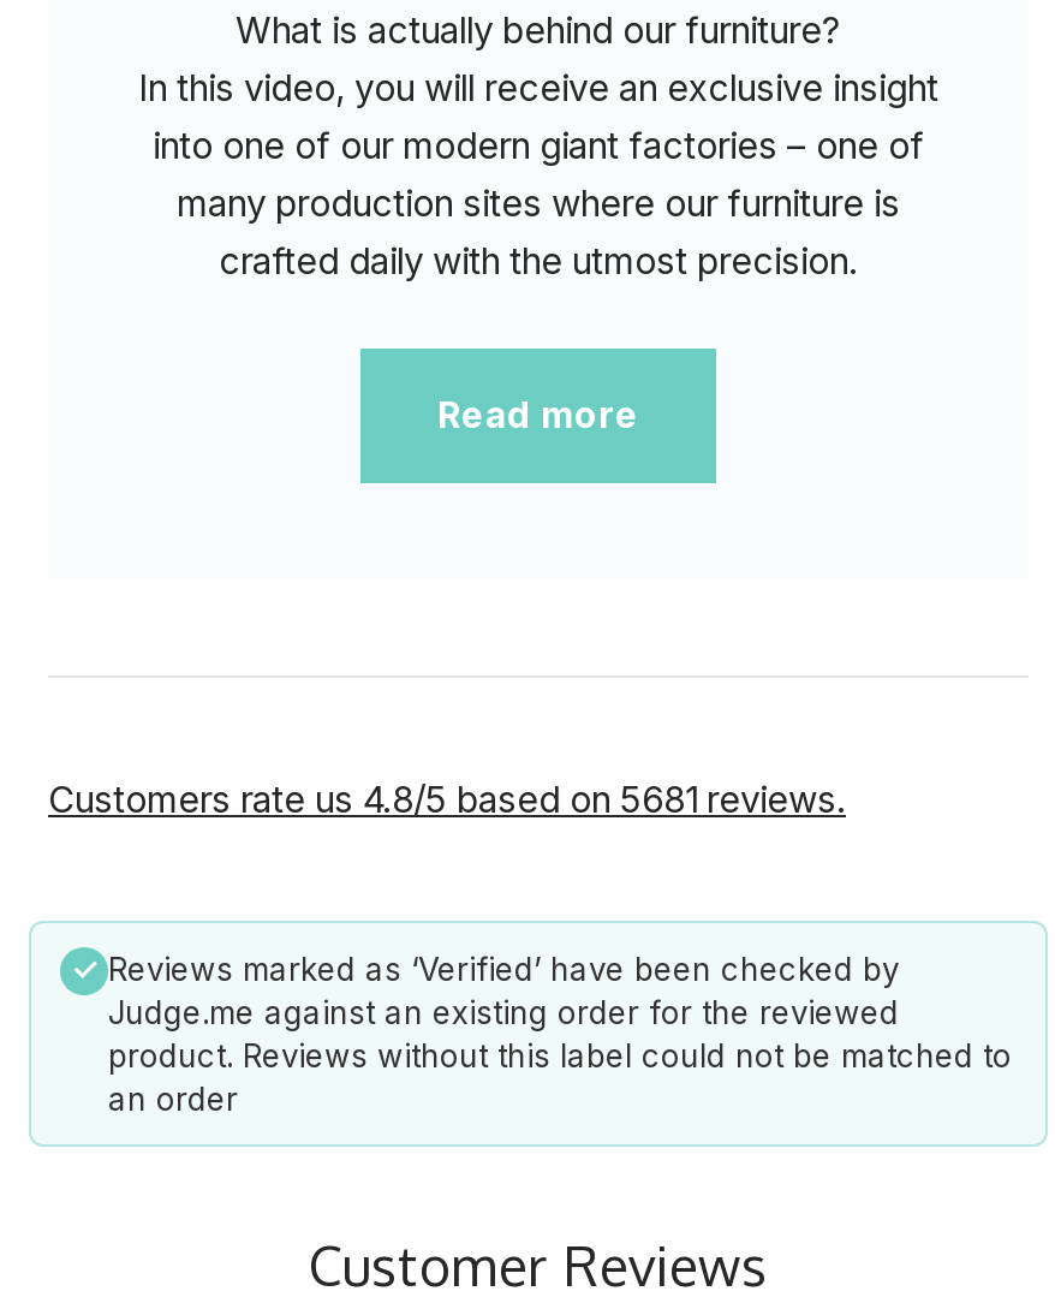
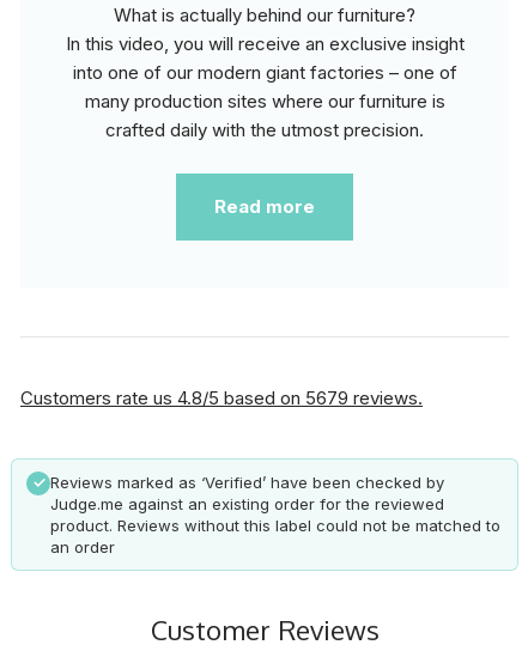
[48,776,846,822] Customers rate us 4.8/5 based on 5681 reviews. -> [20,386,423,409] Customers rate us 4.8/5 based on 5679 reviews.

